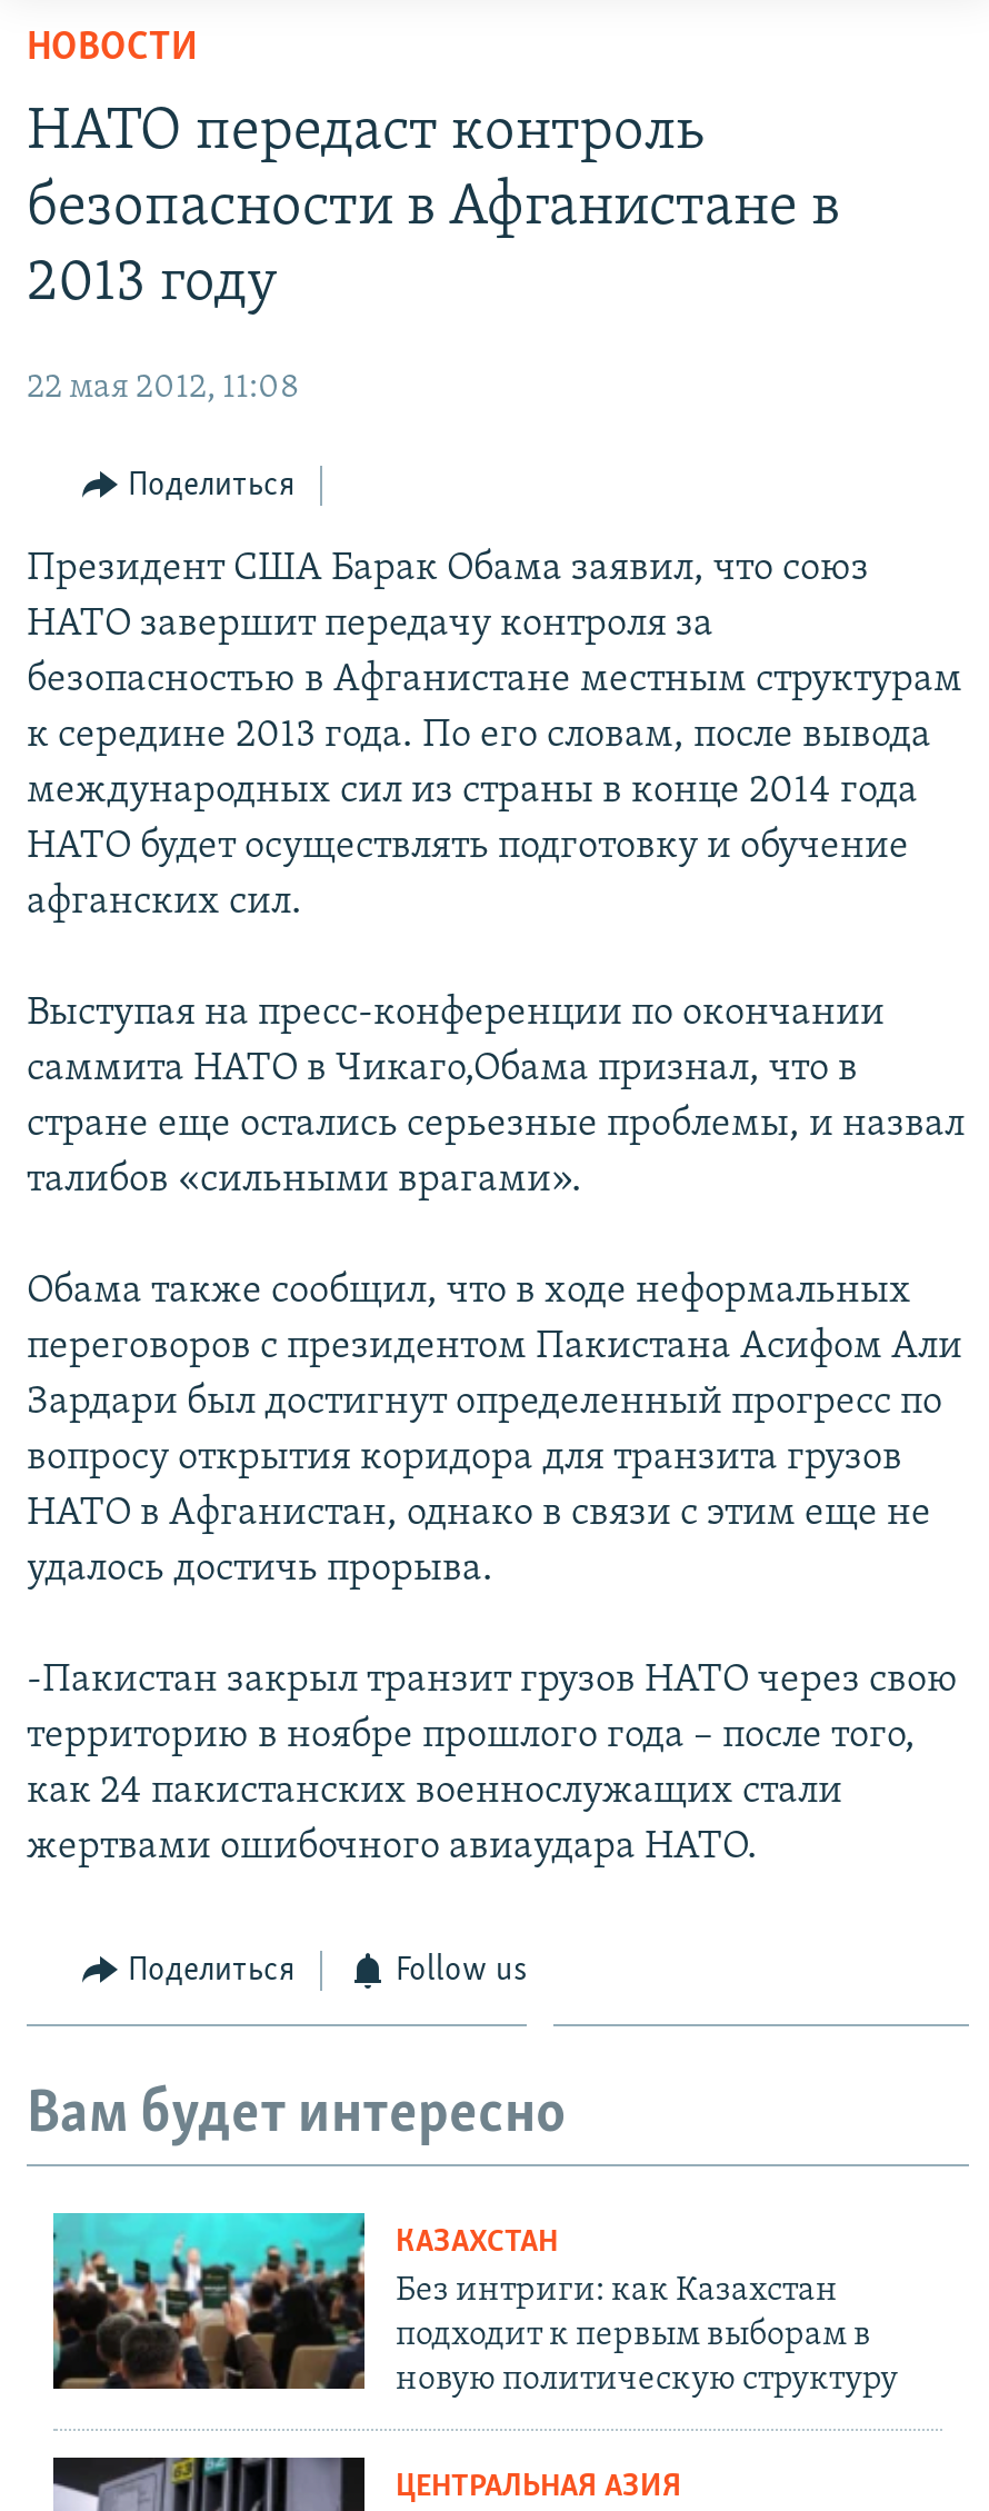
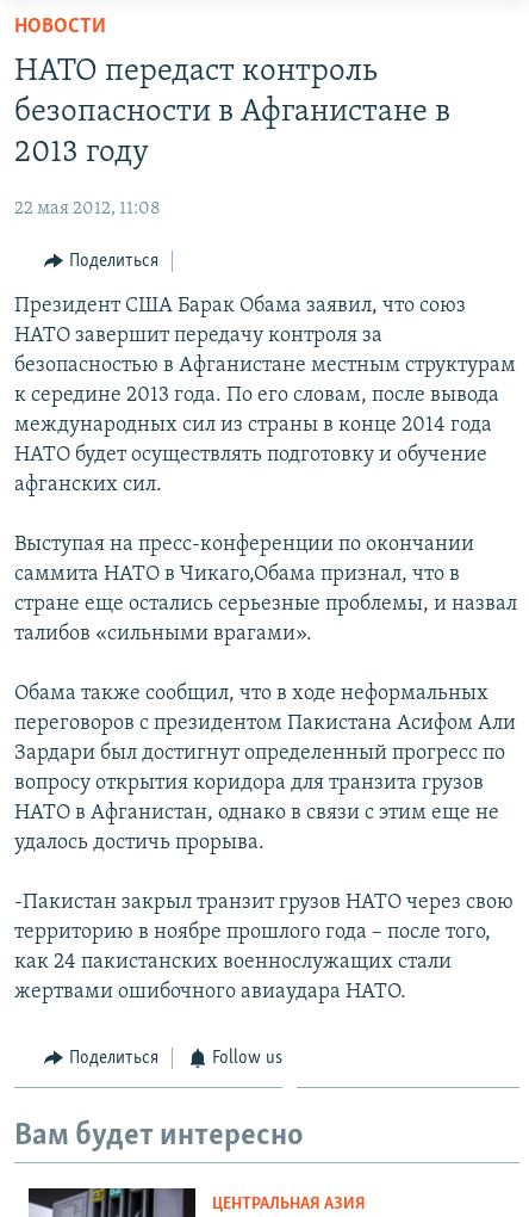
[51,2211,898,2397] [image] | КАЗАХСТАН | Без интриги: как Казахстан | подходит к первым выборам в | новую политическую структуру -> none

